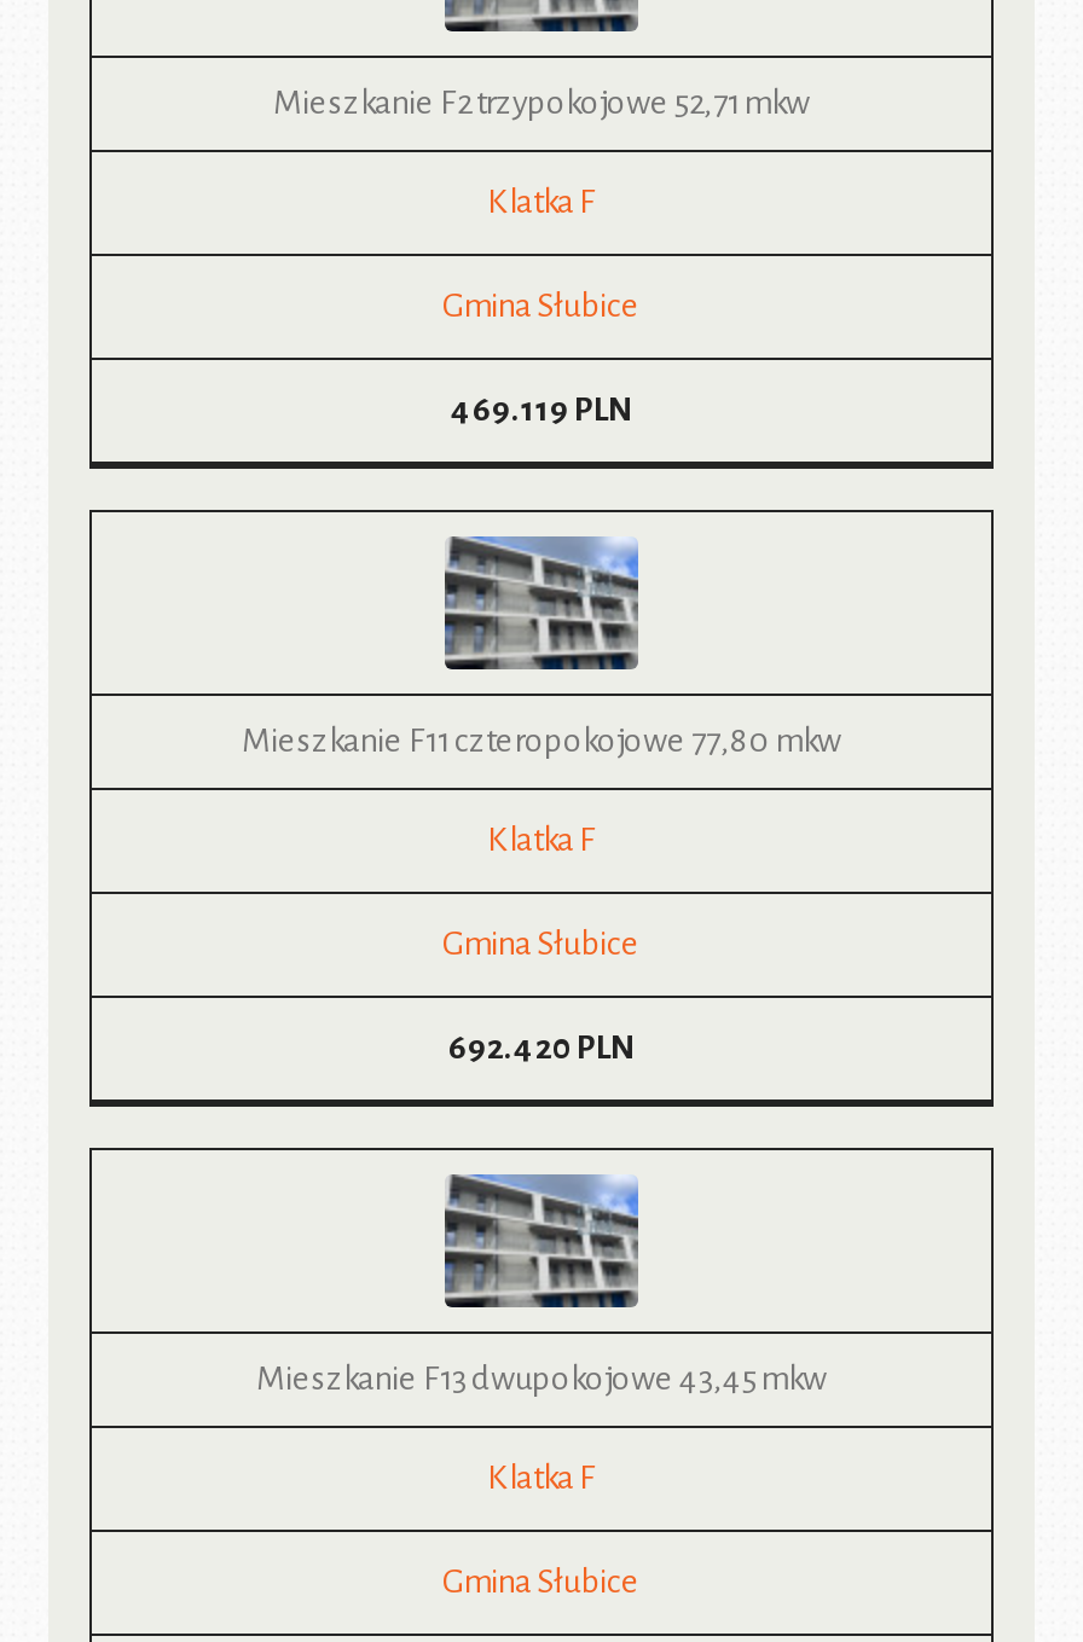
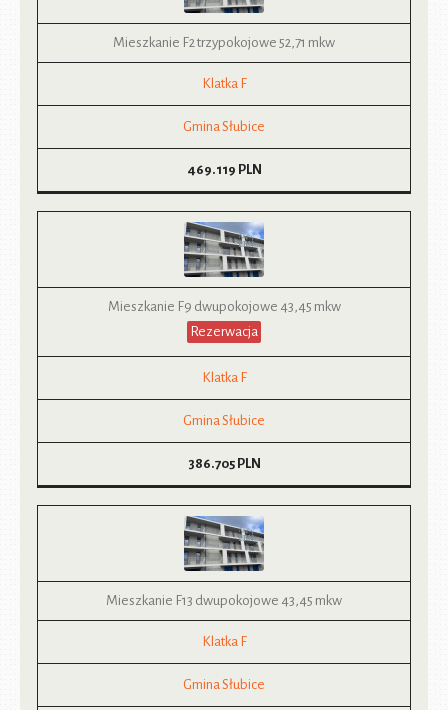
[242,722,841,758] Mieszkanie F11 czteropokojowe 77,80 mkw -> [107,299,340,339] Mieszkanie F9 dwupokojowe 43,45 mkw | Rezerwacja
[448,1029,635,1065] 692.420 PLN -> [187,456,260,471] 386.705 PLN

